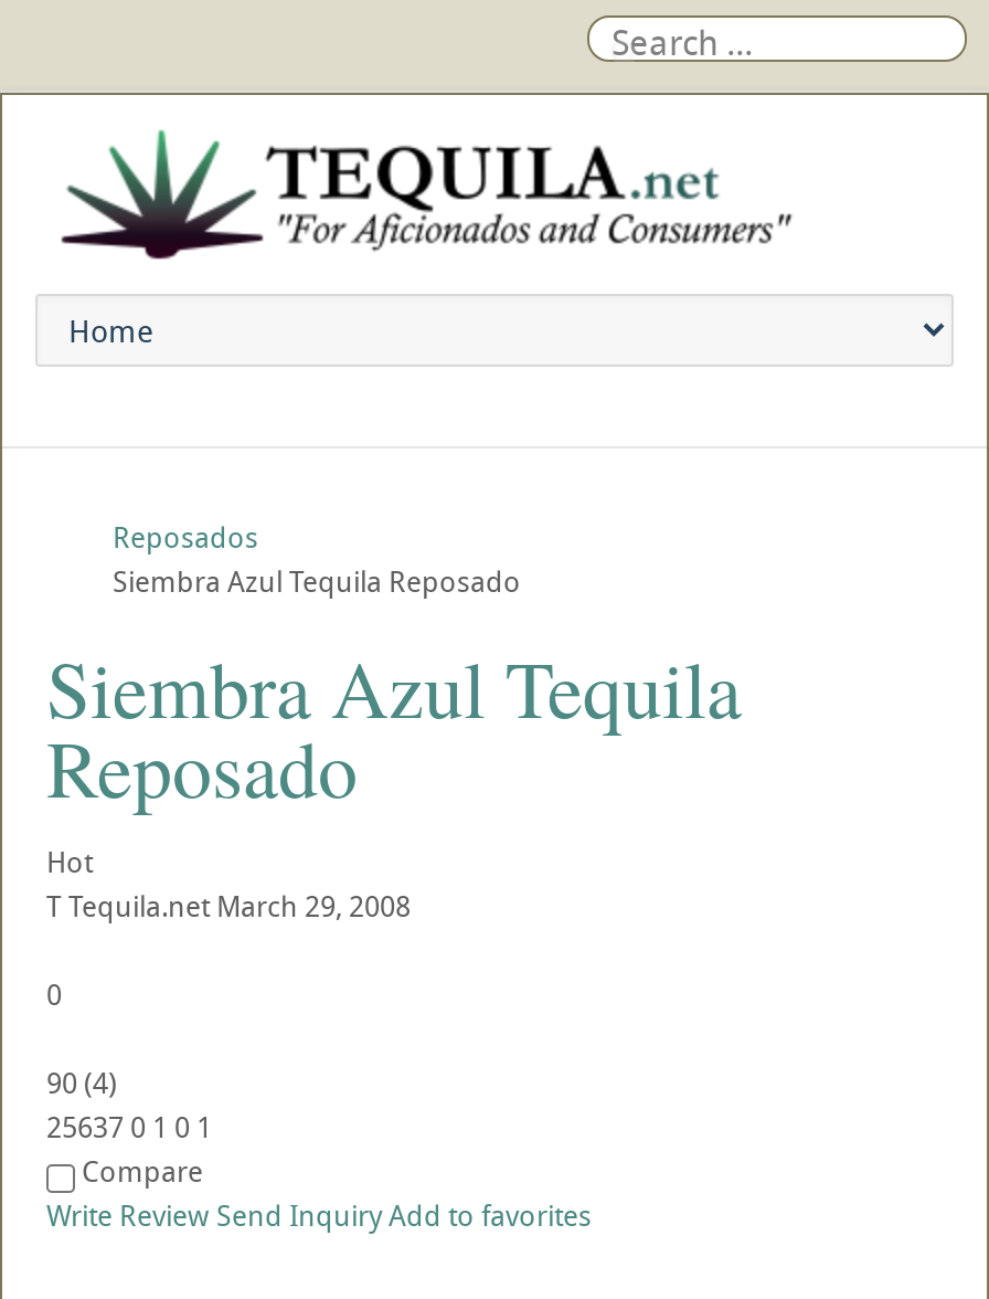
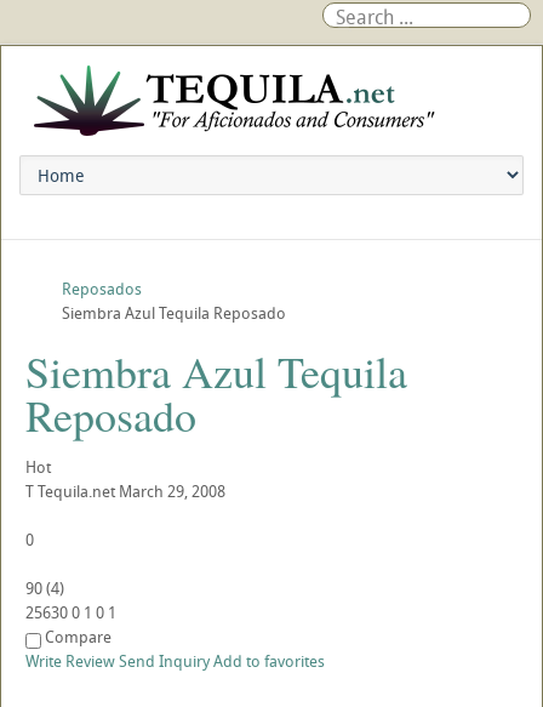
[46,1107,212,1147] 25637 0 1 0 1 -> [25,601,116,623] 25630 0 1 0 1

